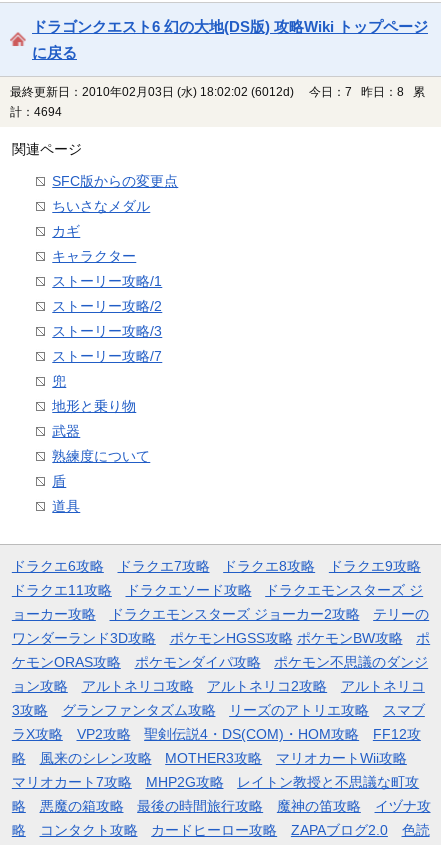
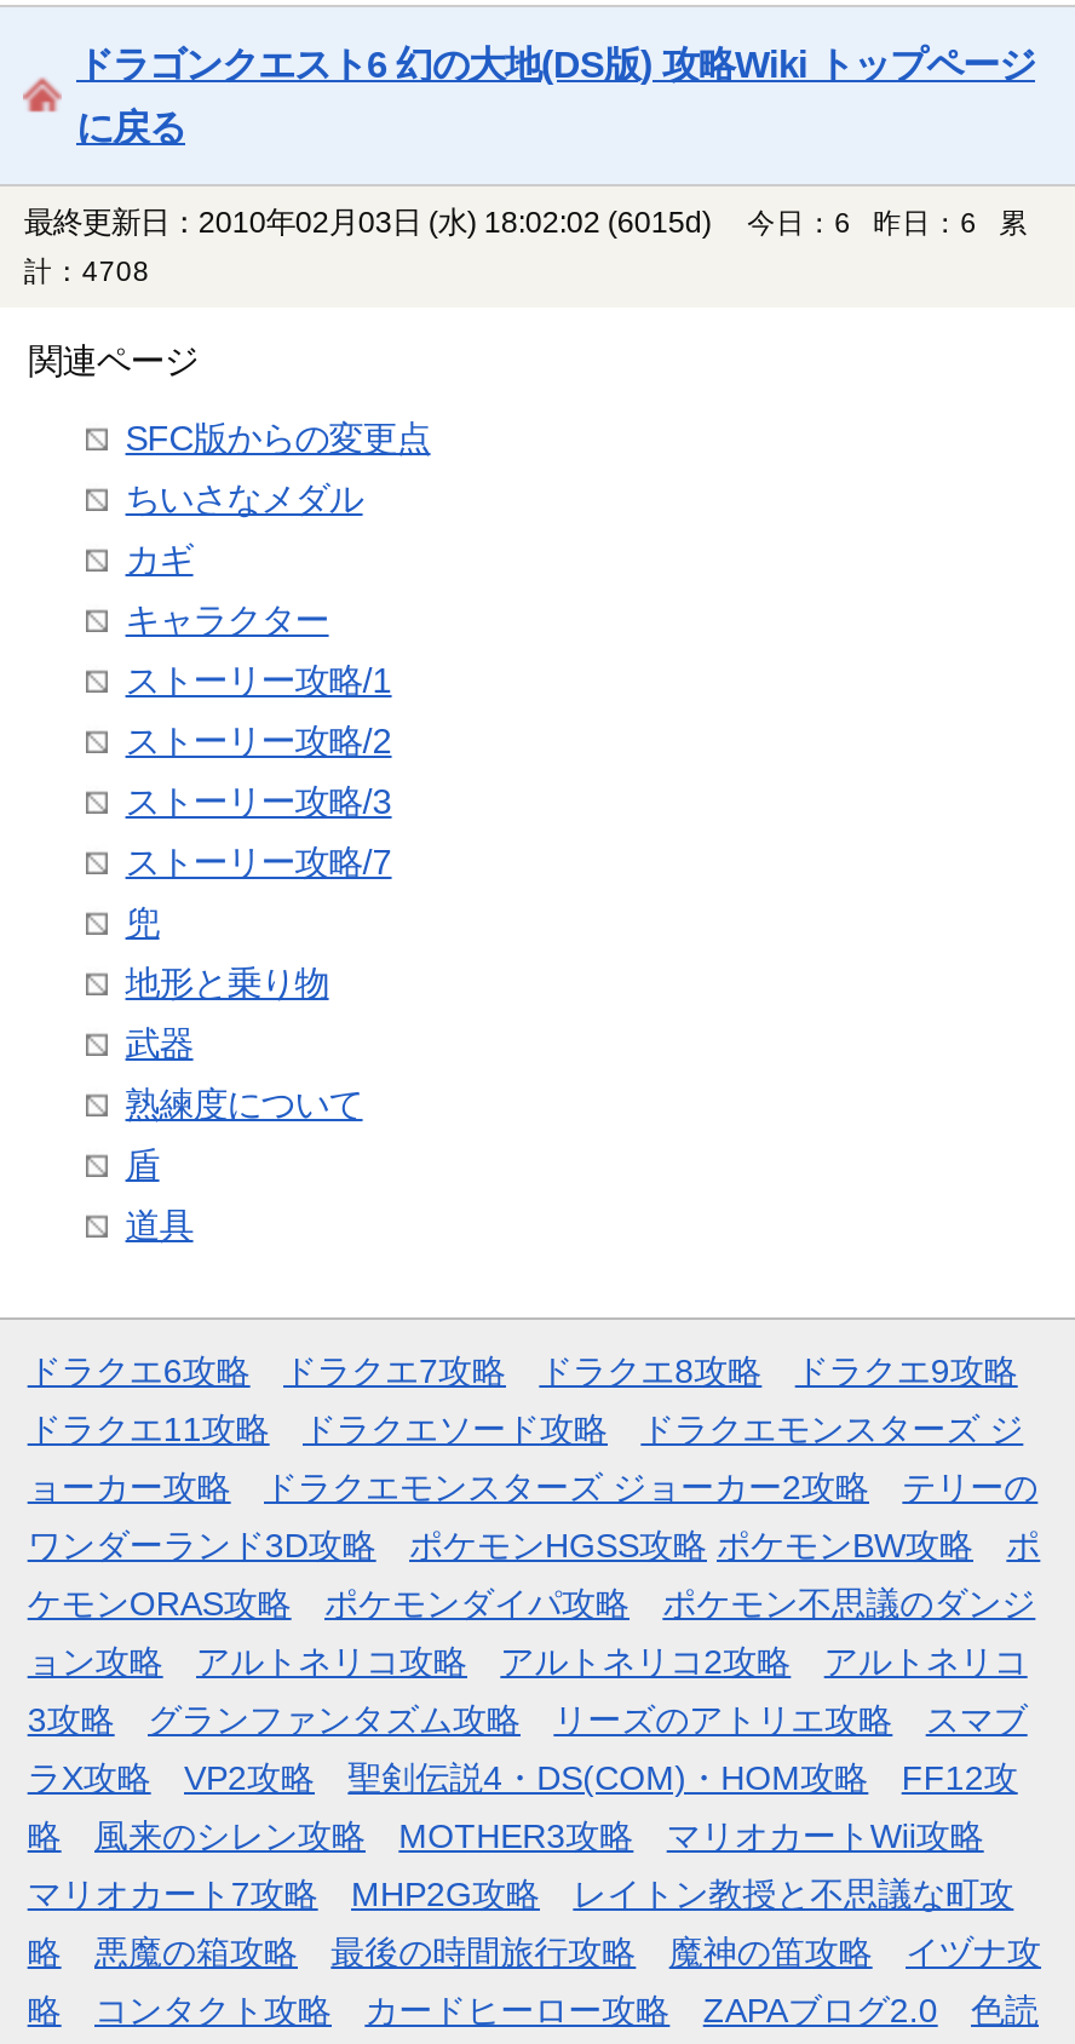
[10,85,294,99] 最終更新日：2010年02月03日 (水) 18:02:02 (6012d) -> [24,207,711,240] 最終更新日：2010年02月03日 (水) 18:02:02 (6015d)
[309,86,425,98] 今日：7 昨日：8 累 -> [747,209,1028,238] 今日：6 昨日：6 累
[10,106,68,118] 計：4694 -> [24,257,164,286] 計：4708

